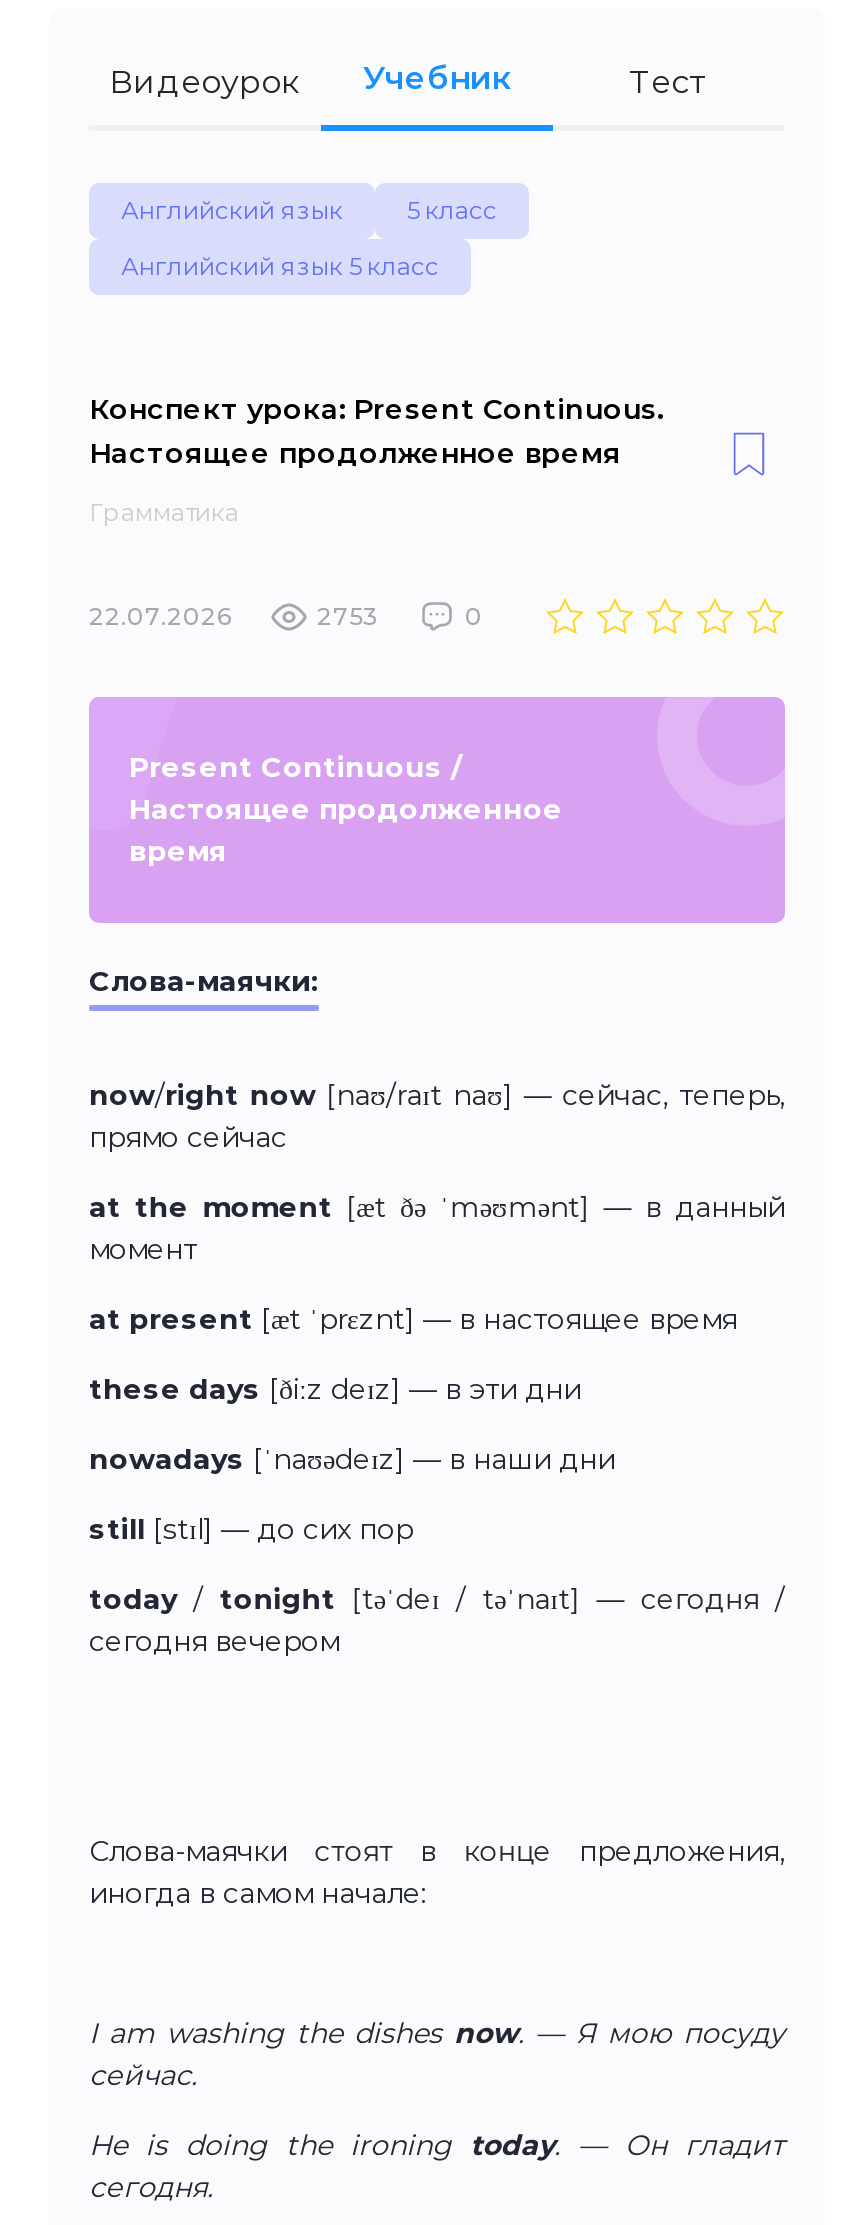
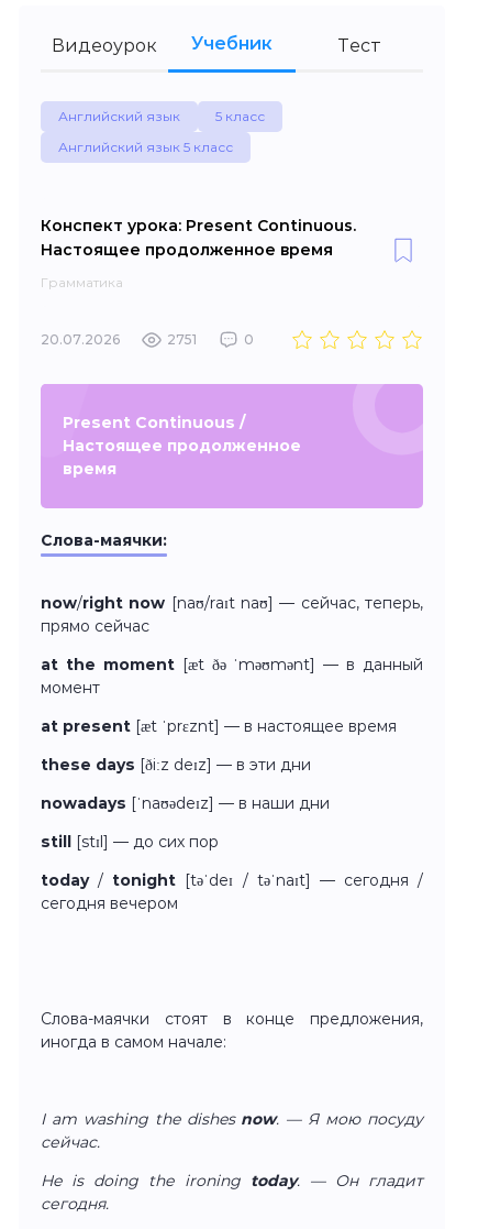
[89,601,231,631] 22.07.2026 -> [41,331,120,347] 20.07.2026
[317,601,379,631] 2753 -> [167,331,197,347] 2751

